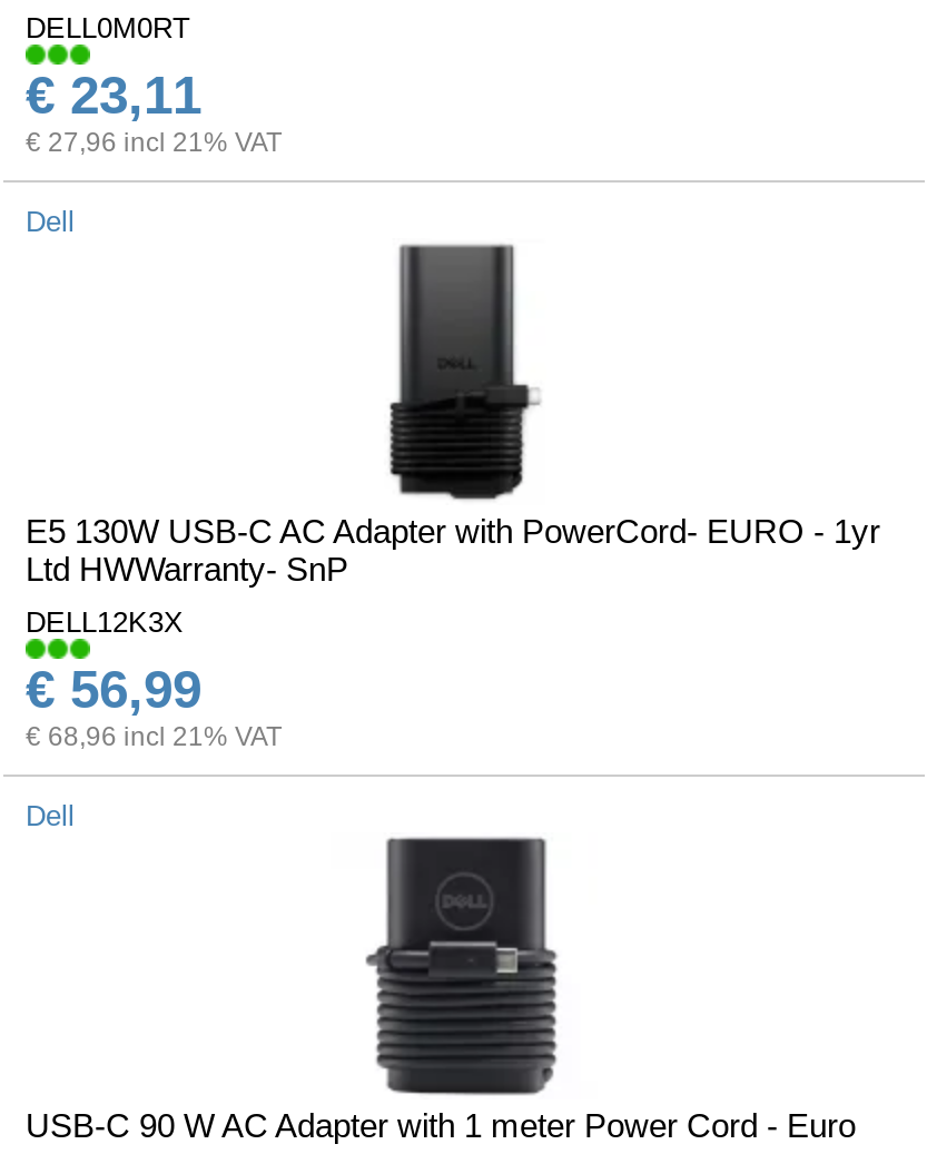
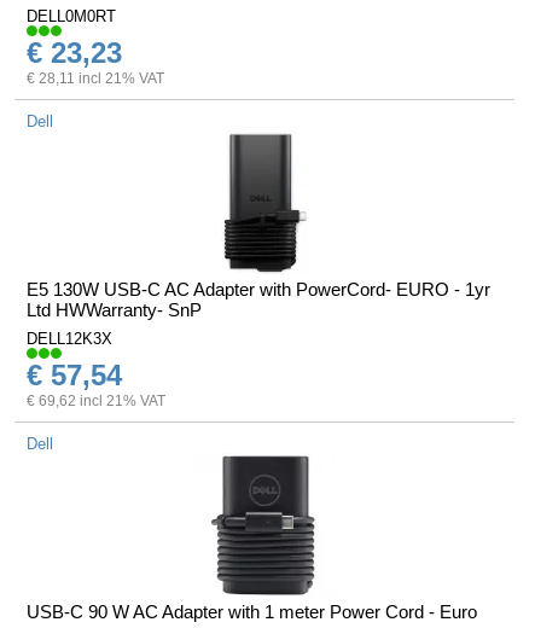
[26,65,201,125] € 23,11 -> [27,36,122,69] € 23,23
[26,127,282,158] € 27,96 incl 21% VAT -> [27,70,164,87] € 28,11 incl 21% VAT
[26,659,201,719] € 56,99 -> [27,359,122,391] € 57,54
[26,721,282,752] € 68,96 incl 21% VAT -> [27,392,165,409] € 69,62 incl 21% VAT

